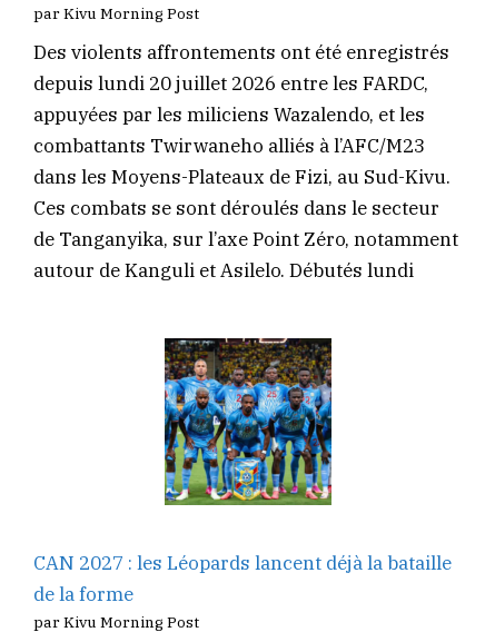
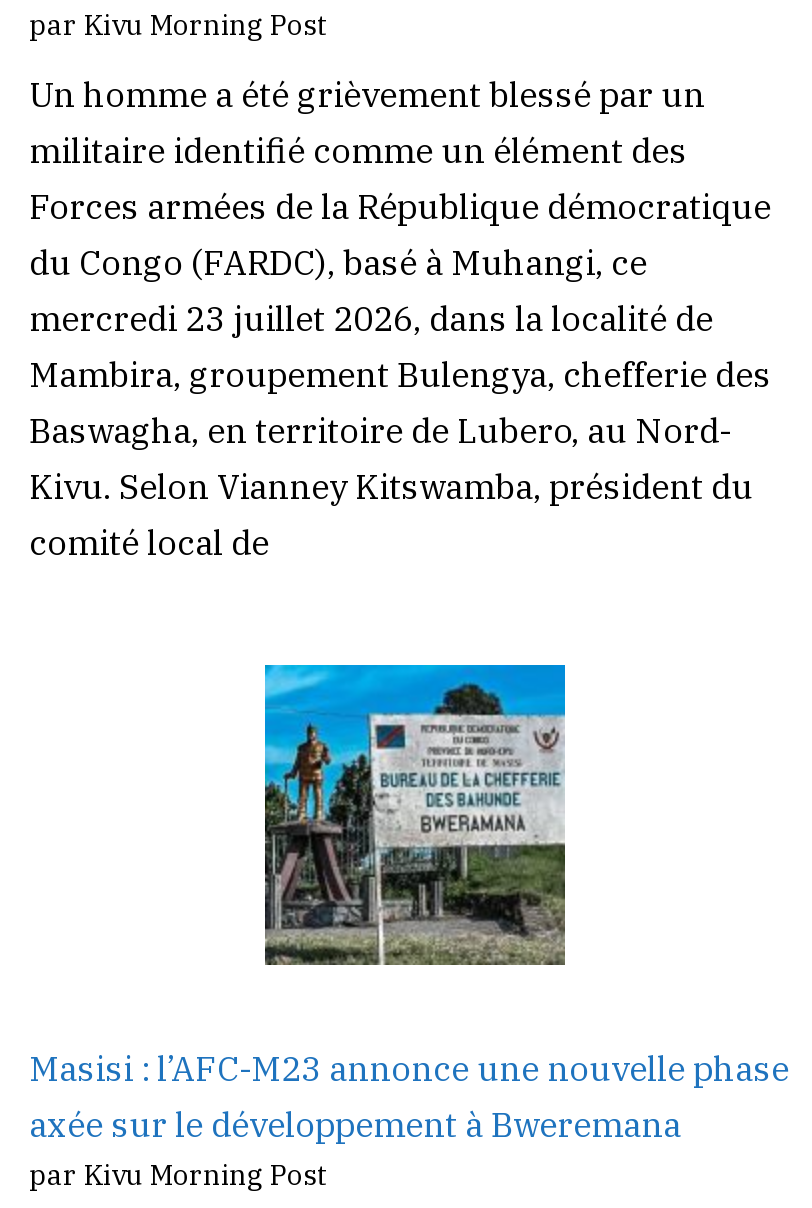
[33,40,458,283] Des violents affrontements ont été enregistrés | depuis lundi 20 juillet 2026 entre les FARDC, | appuyées par les miliciens Wazalendo, et les | combattants Twirwaneho alliés à l’AFC/M23 | dans les Moyens-Plateaux de Fizi, au Sud-Kivu. | Ces combats se sont déroulés dans le secteur | de Tanganyika, sur l’axe Point Zéro, notamment | autour de Kanguli et Asilelo. Débutés lundi -> [29,72,771,564] Un homme a été grièvement blessé par un | militaire identifié comme un élément des | Forces armées de la République démocratique | du Congo (FARDC), basé à Muhangi, ce | mercredi 23 juillet 2026, dans la localité de | Mambira, groupement Bulengya, chefferie des | Baswagha, en territoire de Lubero, au Nord- | Kivu. Selon Vianney Kitswamba, président du | comité local de
[33,337,452,606] [image] | CAN 2027 : les Léopards lancent déjà la bataille | de la forme -> [29,662,789,1146] [image] | Masisi : l’AFC-M23 annonce une nouvelle phase | axée sur le développement à Bweremana

